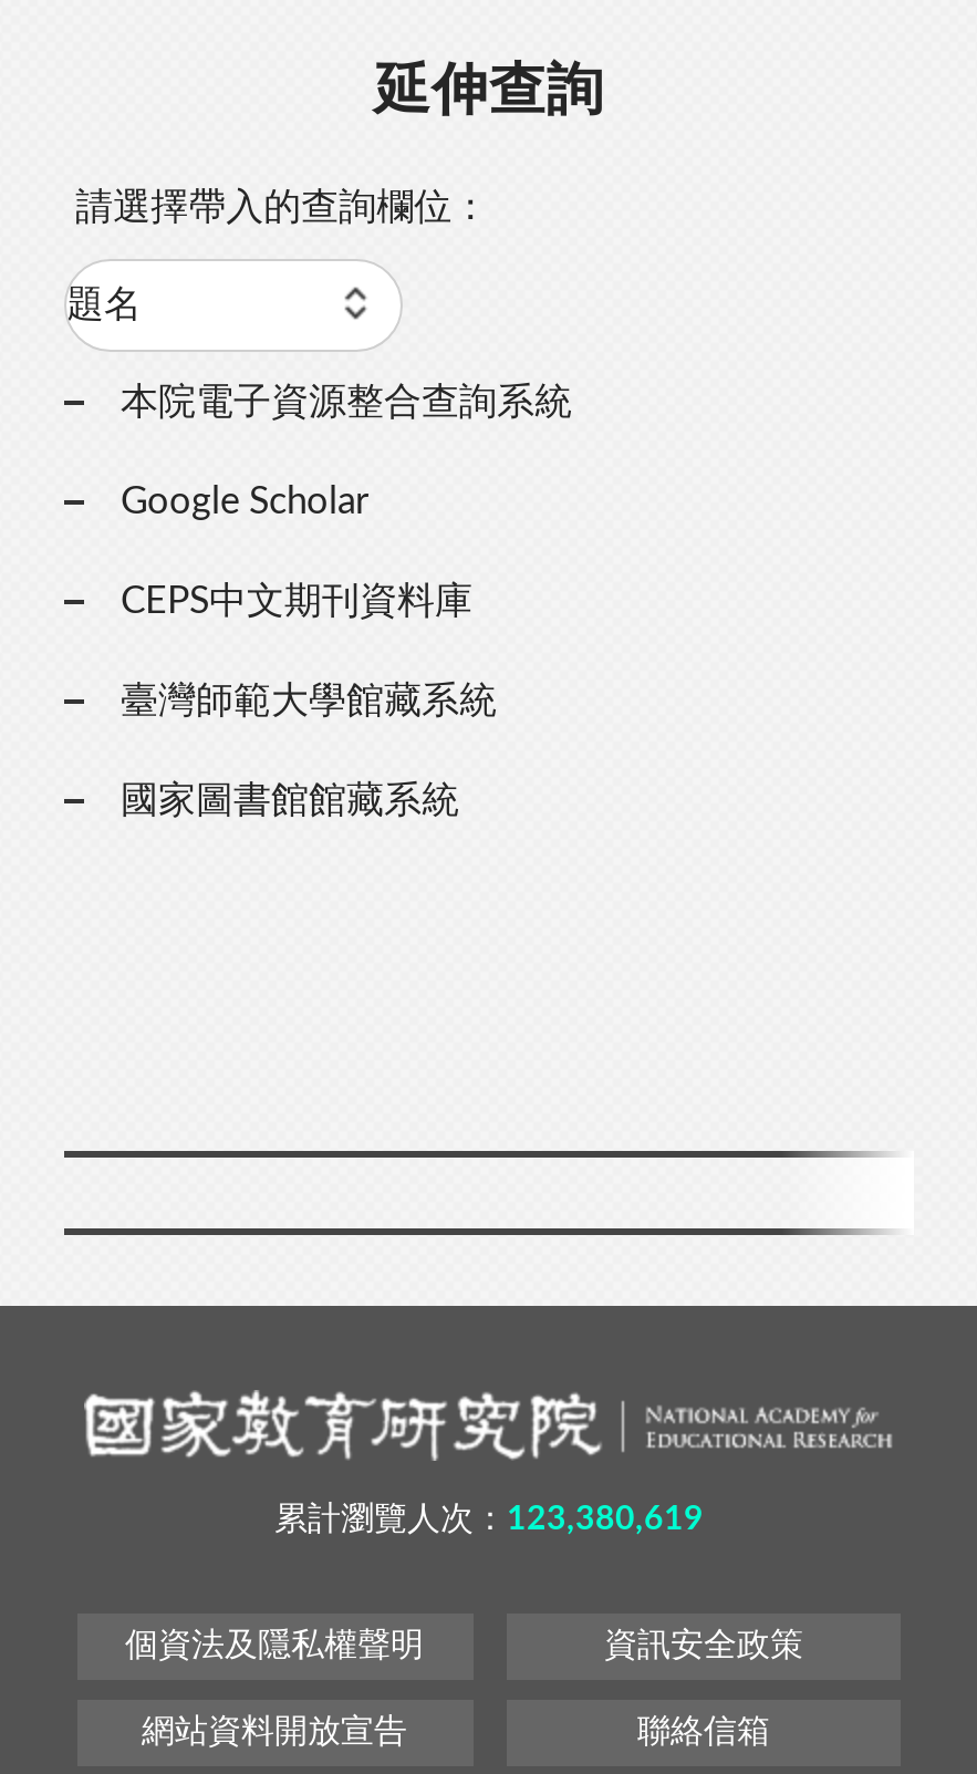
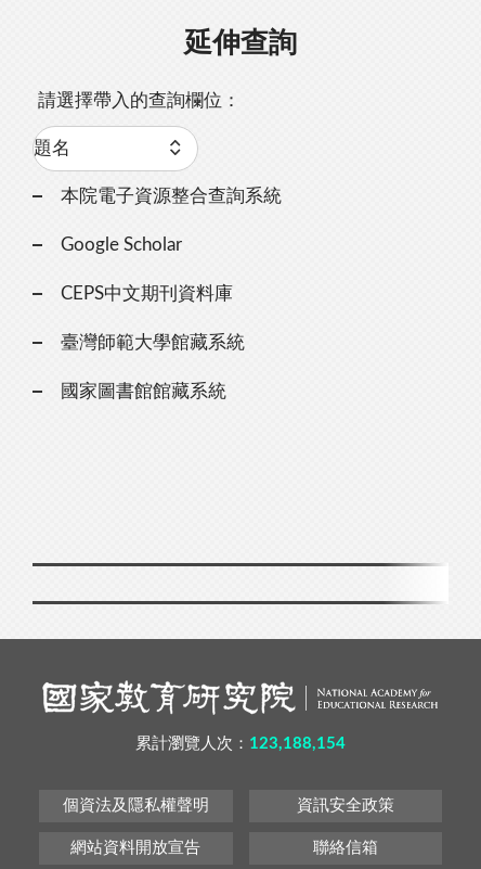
[274,1502,704,1535] 累計瀏覽人次：123,380,619 -> [135,735,346,751] 累計瀏覽人次：123,188,154

